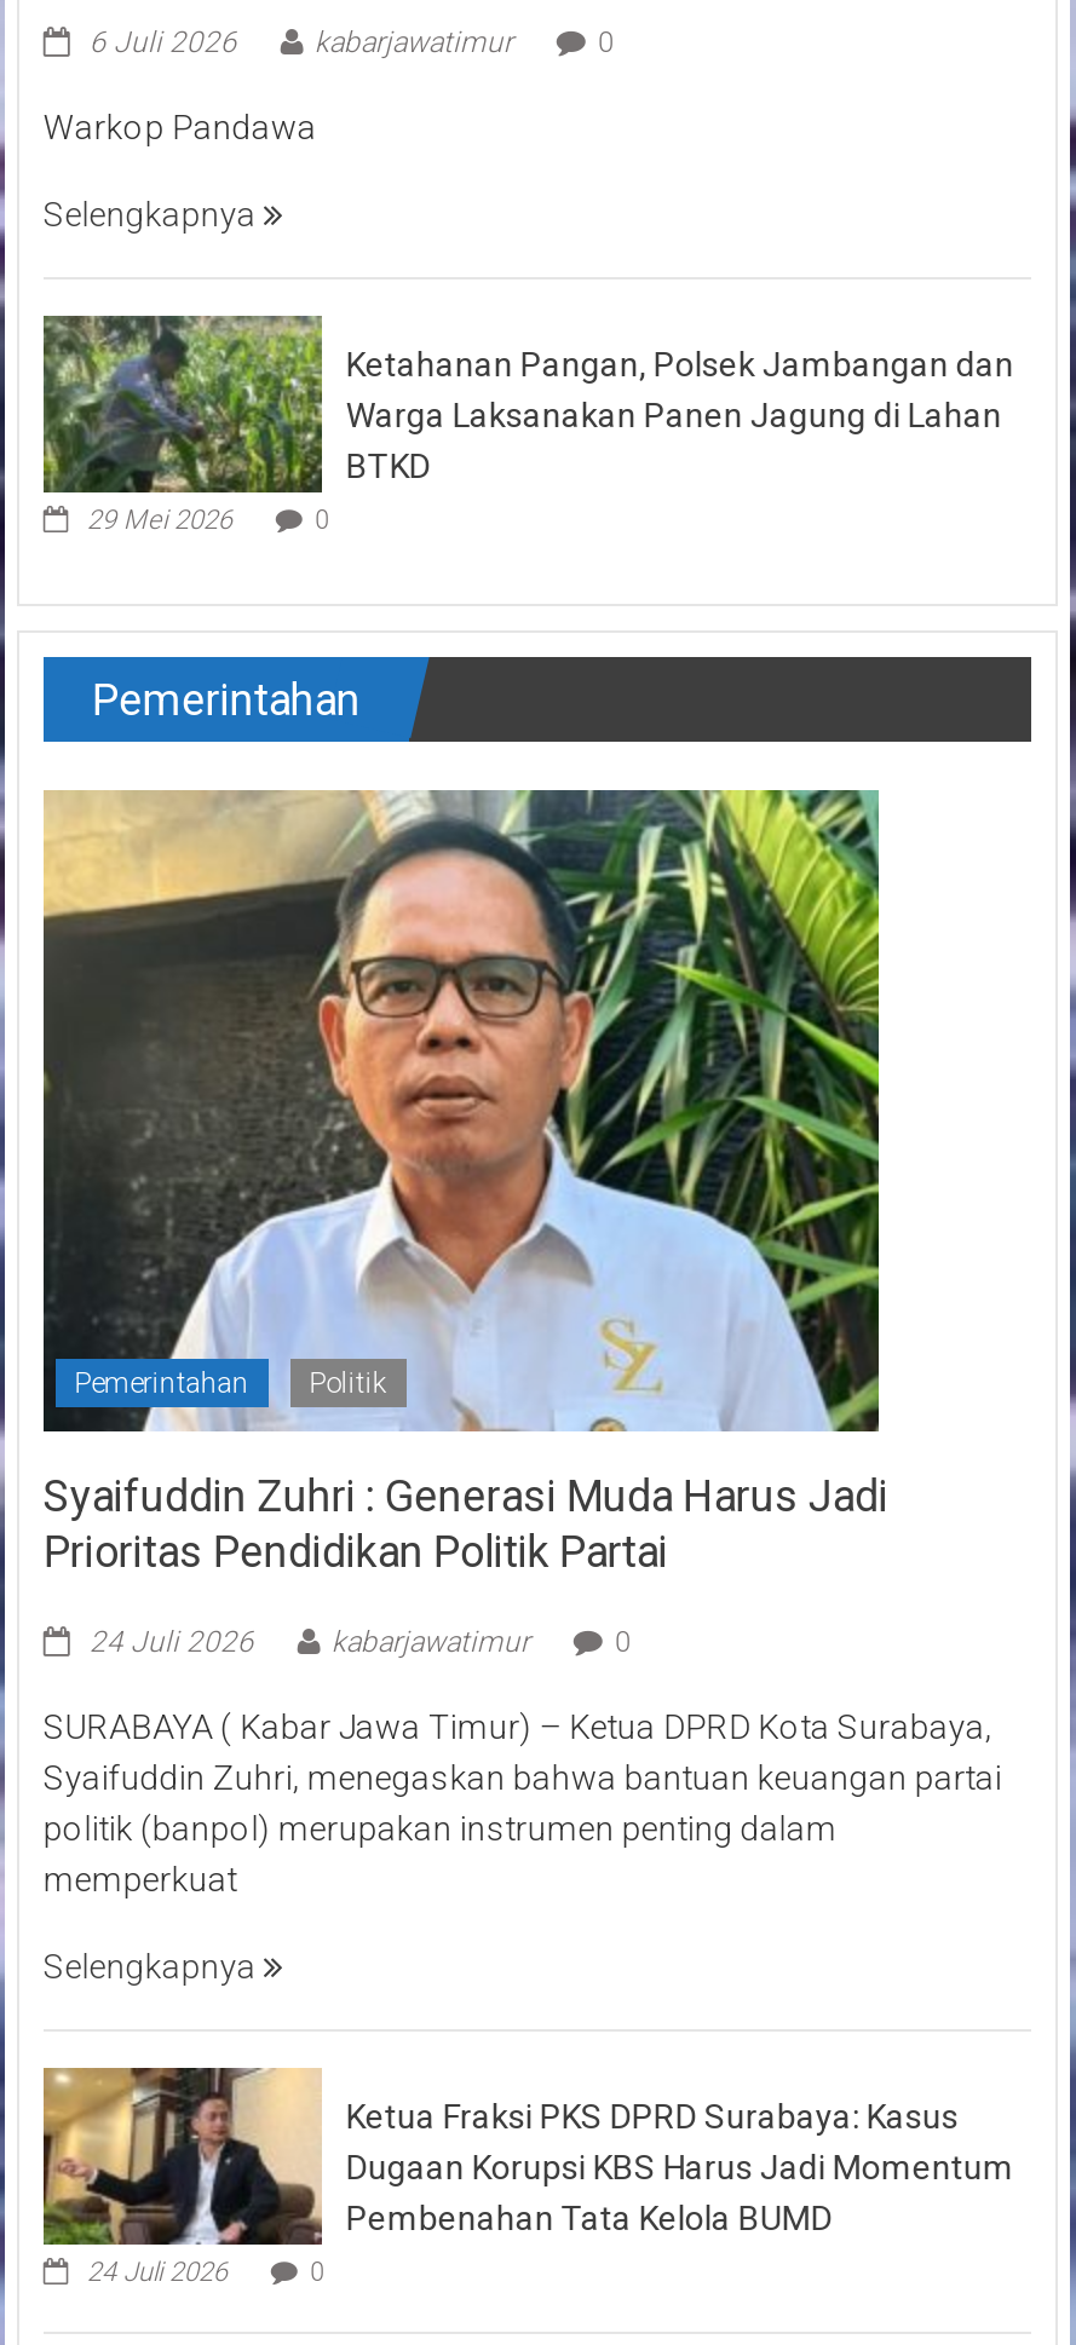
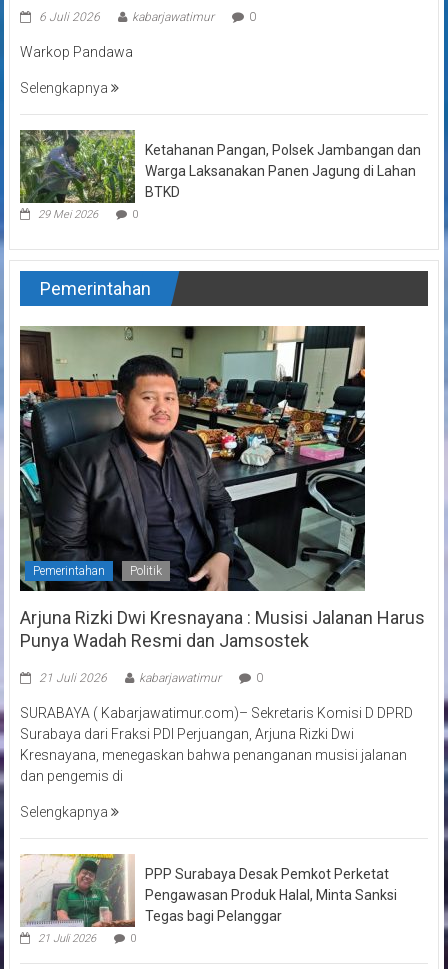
[41,788,888,1576] [image] | Syaifuddin Zuhri : Generasi Muda Harus Jadi | Prioritas Pendidikan Politik Partai -> [19,325,425,651] [image] | Arjuna Rizki Dwi Kresnayana : Musisi Jalanan Harus | Punya Wadah Resmi dan Jamsostek
[89,1624,254,1658] 24 Juli 2026 -> [39,671,107,685] 21 Juli 2026
[43,1706,1002,1898] SURABAYA ( Kabar Jawa Timur) – Ketua DPRD Kota Surabaya, | Syaifuddin Zuhri, menegaskan bahwa bantuan keuangan partai | politik (banpol) merupakan instrumen penting dalam | memperkuat -> [20,705,413,784] SURABAYA ( Kabarjawatimur.com)– Sekretaris Komisi D DPRD | Surabaya dari Fraksi PDI Perjuangan, Arjuna Rizki Dwi | Kresnayana, menegaskan bahwa penanganan musisi jalanan | dan pengemis di
[41,2065,310,2287] [image] | 24 Juli 2026 -> [20,853,130,945] [image] | 21 Juli 2026
[346,2096,1014,2236] Ketua Fraksi PKS DPRD Surabaya: Kasus | Dugaan Korupsi KBS Harus Jadi Momentum | Pembenahan Tata Kelola BUMD -> [145,866,397,924] PPP Surabaya Desak Pemkot Perketat | Pengawasan Produk Halal, Minta Sanksi | Tegas bagi Pelanggar

